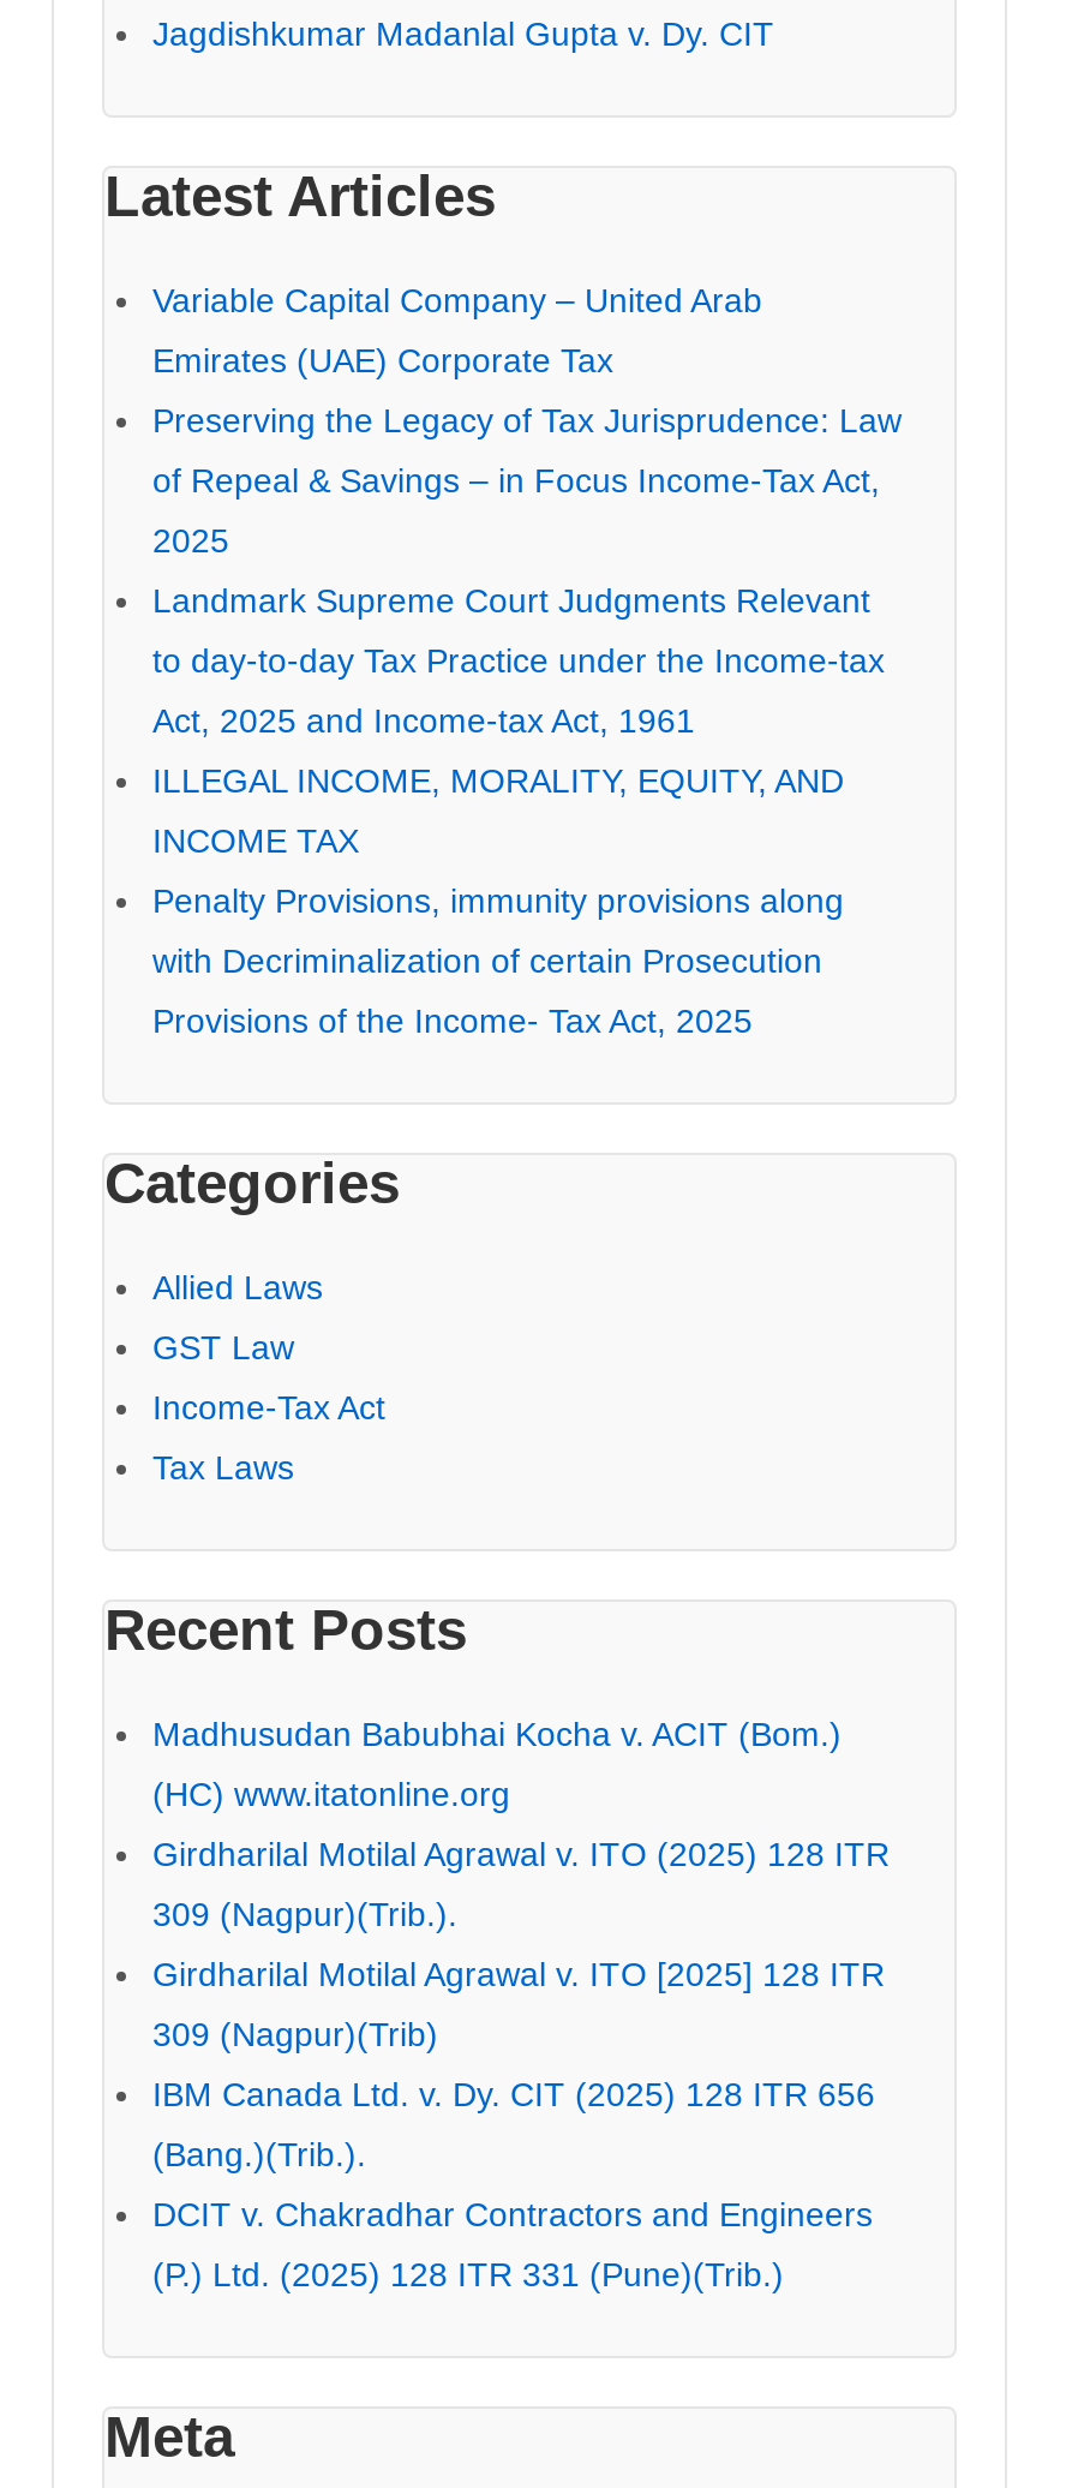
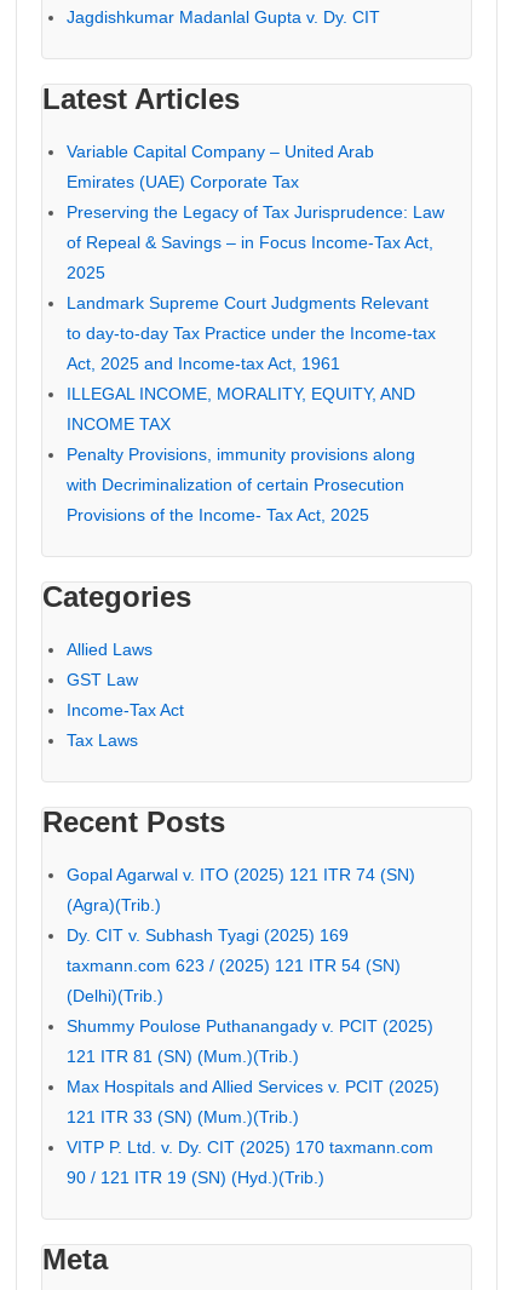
[152,1714,890,2293] Madhusudan Babubhai Kocha v. ACIT (Bom.) | (HC) www.itatonline.org | Girdharilal Motilal Agrawal v. ITO (2025) 128 ITR | 309 (Nagpur)(Trib.). | Girdharilal Motilal Agrawal v. ITO [2025] 128 ITR | 309 (Nagpur)(Trib) | IBM Canada Ltd. v. Dy. CIT (2025) 128 ITR 656 | (Bang.)(Trib.). | DCIT v. Chakradhar Contractors and Engineers | (P.) Ltd. (2025) 128 ITR 331 (Pune)(Trib.) -> [67,865,439,1187] Gopal Agarwal v. ITO (2025) 121 ITR 74 (SN) | (Agra)(Trib.) | Dy. CIT v. Subhash Tyagi (2025) 169 | taxmann.com 623 / (2025) 121 ITR 54 (SN) | (Delhi)(Trib.) | Shummy Poulose Puthanangady v. PCIT (2025) | 121 ITR 81 (SN) (Mum.)(Trib.) | Max Hospitals and Allied Services v. PCIT (2025) | 121 ITR 33 (SN) (Mum.)(Trib.) | VITP P. Ltd. v. Dy. CIT (2025) 170 taxmann.com | 90 / 121 ITR 19 (SN) (Hyd.)(Trib.)

